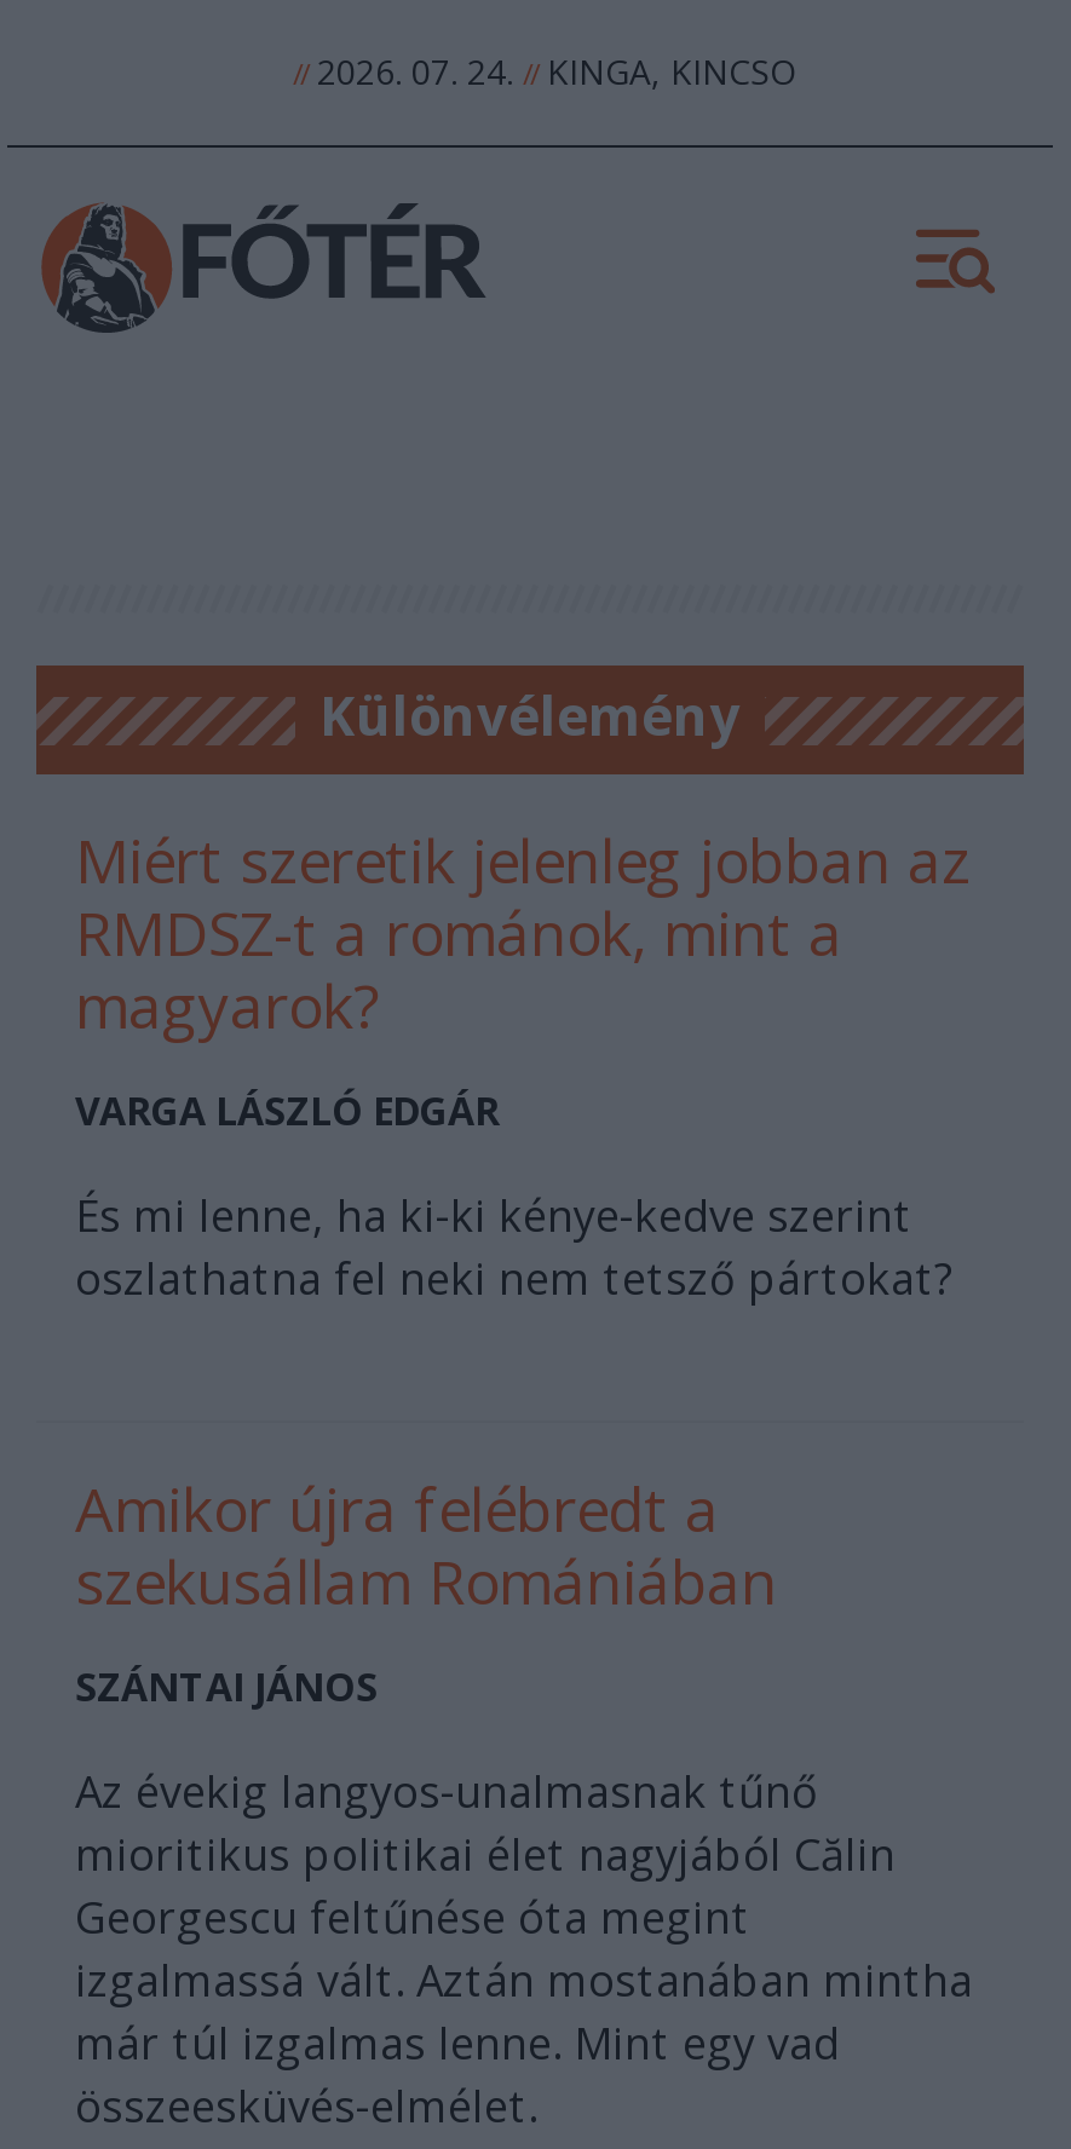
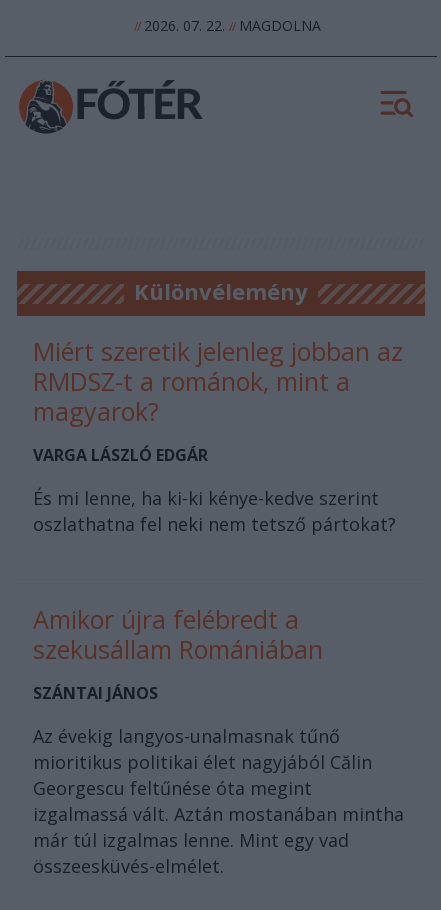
[293,48,796,94] // 2026. 07. 24. // KINGA, KINCSO -> [133,16,320,35] // 2026. 07. 22. // MAGDOLNA

